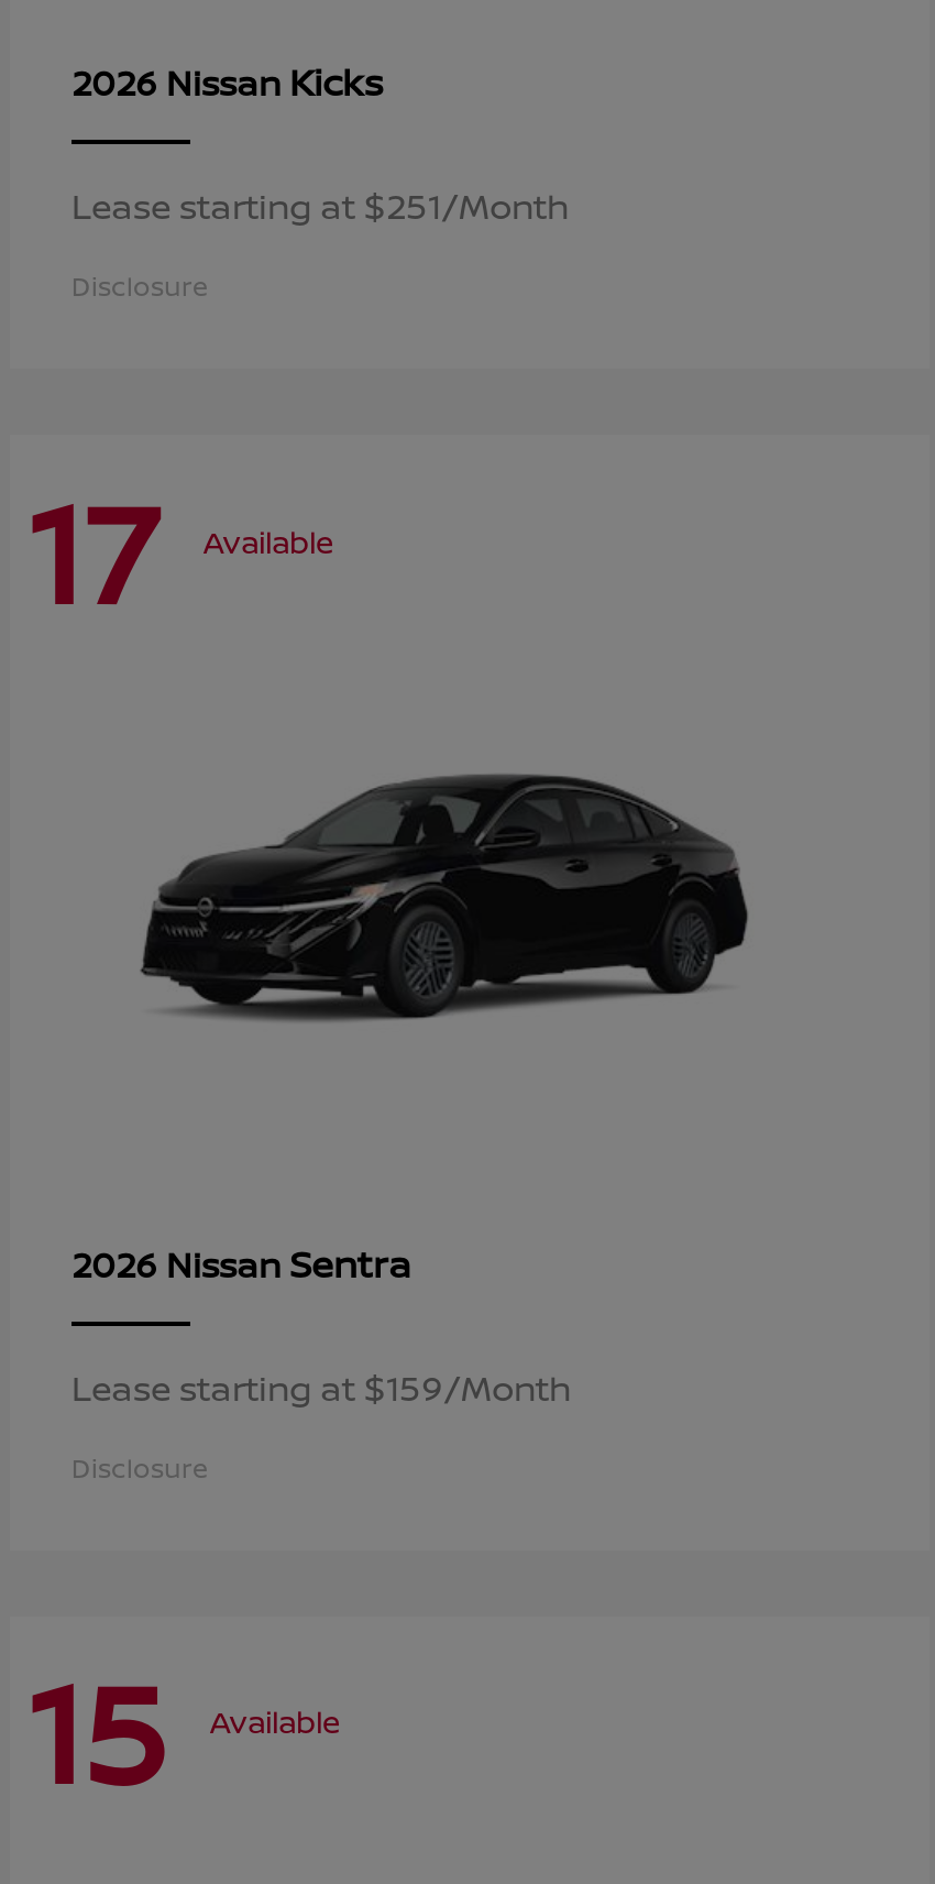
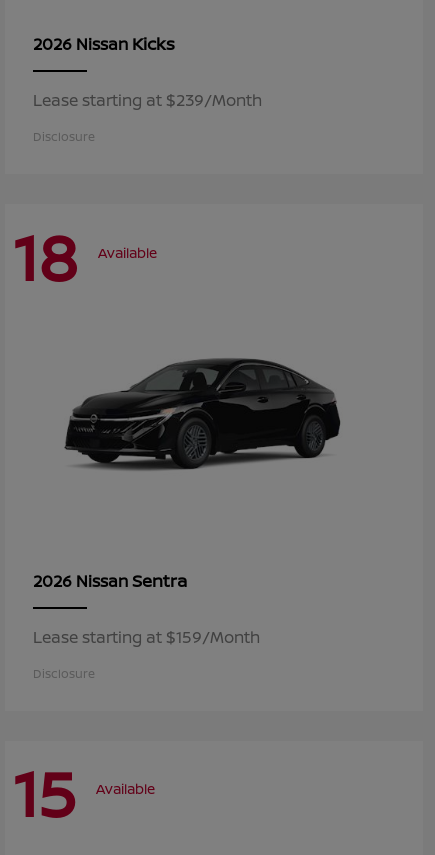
[71,182,569,231] Lease starting at $251/Month -> [33,89,262,111] Lease starting at $239/Month
[28,454,333,646] 17 Available -> [13,213,157,300] 18 Available

